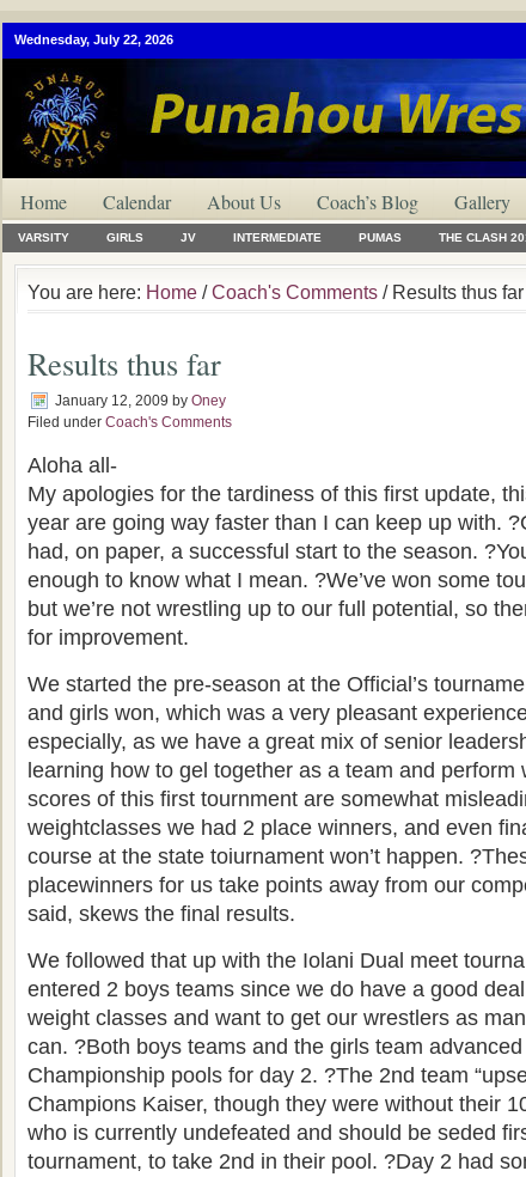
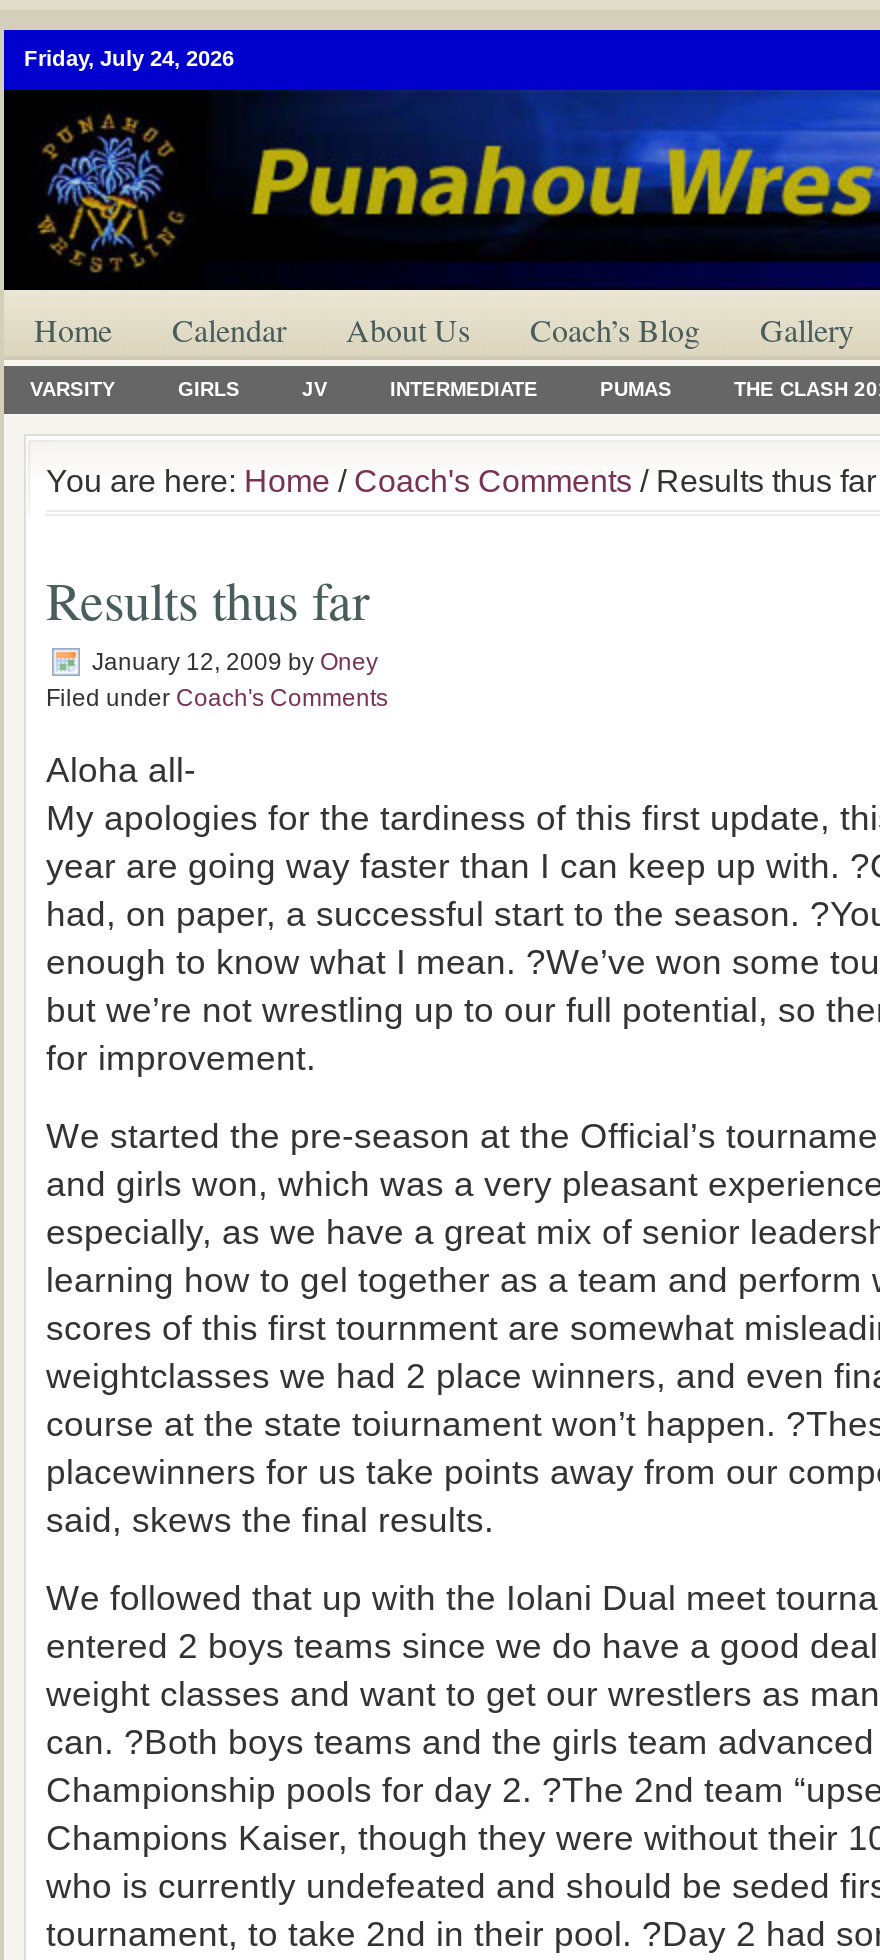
[14,32,173,47] Wednesday, July 22, 2026 -> [24,46,234,70] Friday, July 24, 2026

